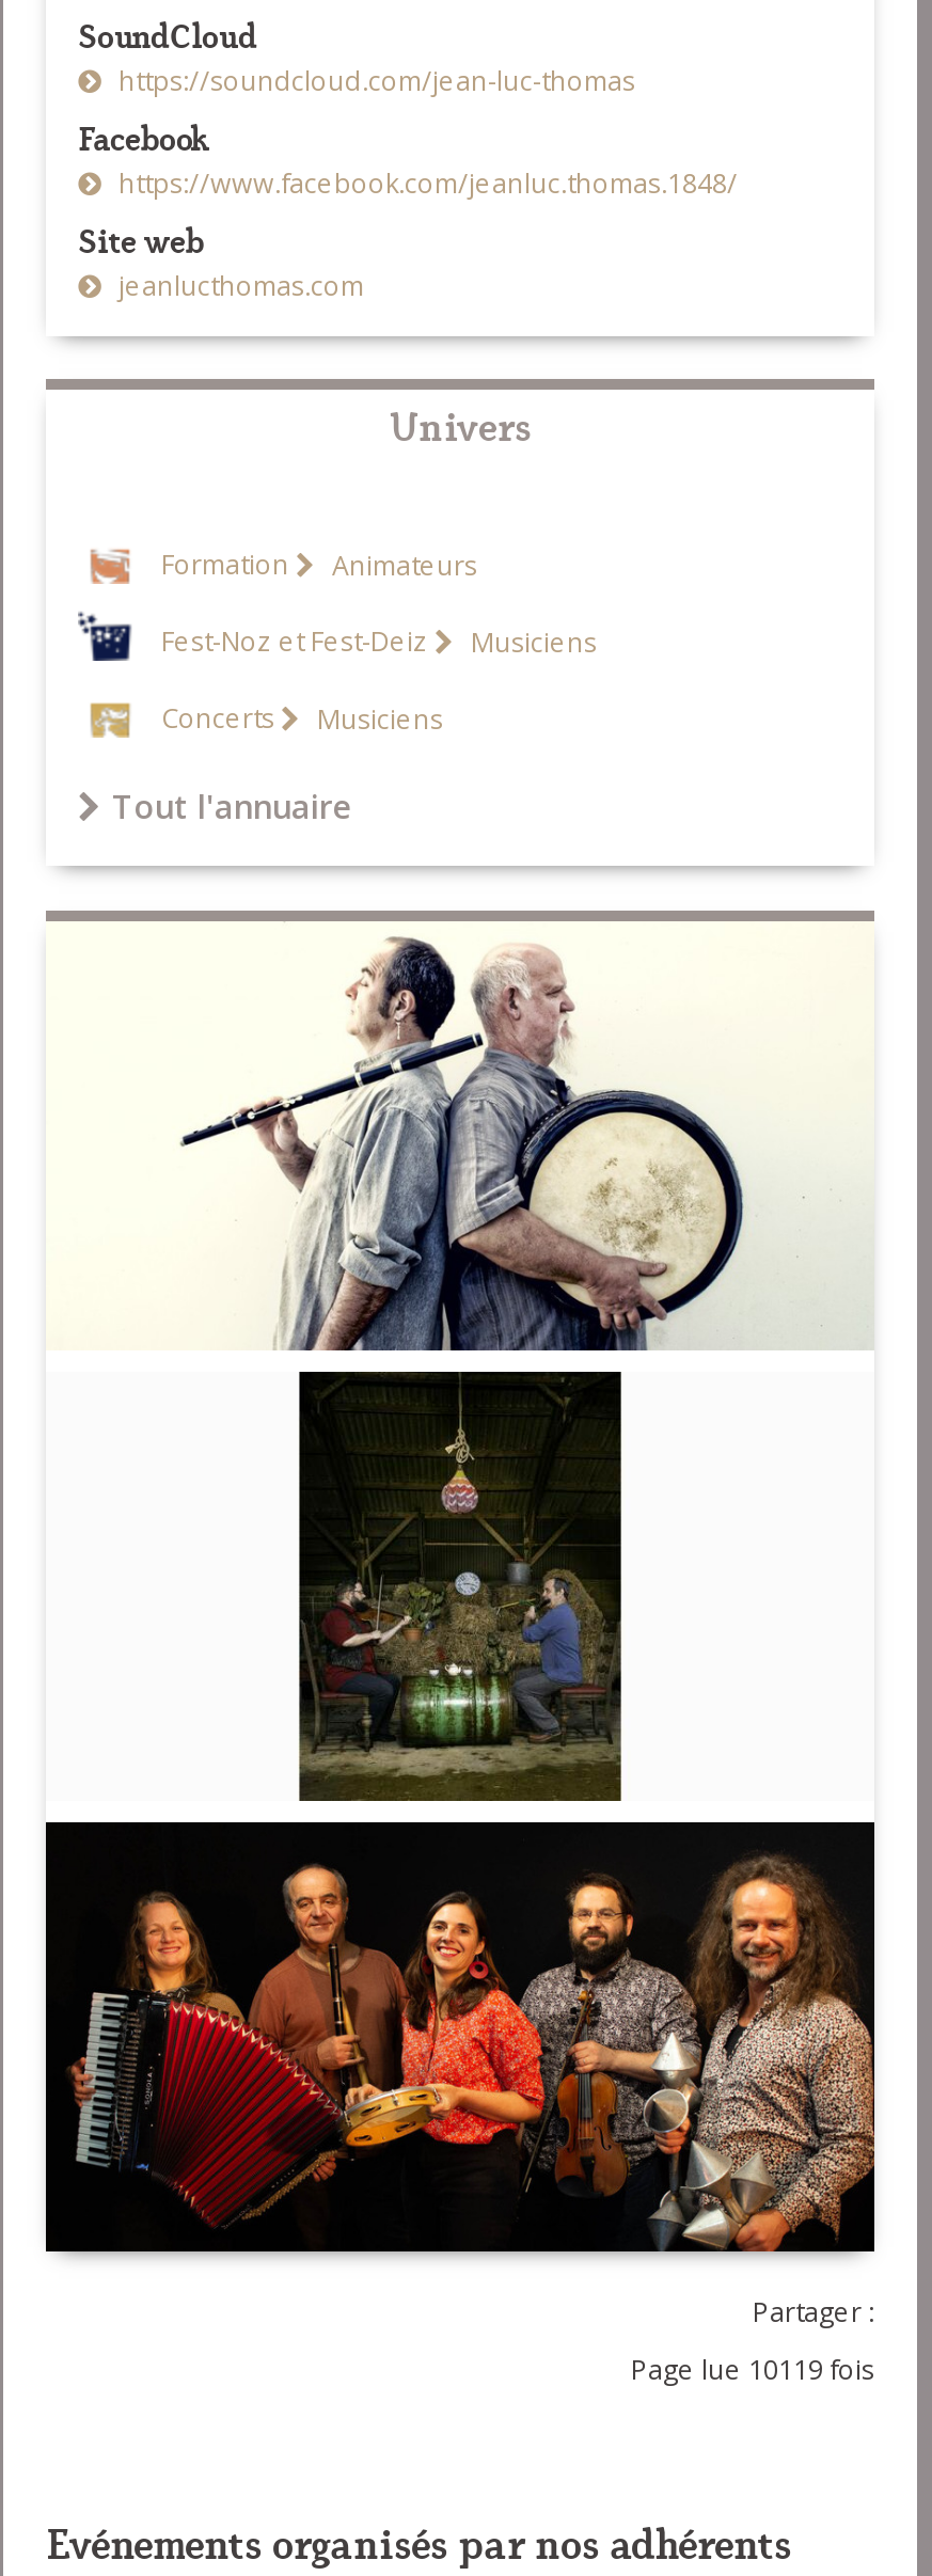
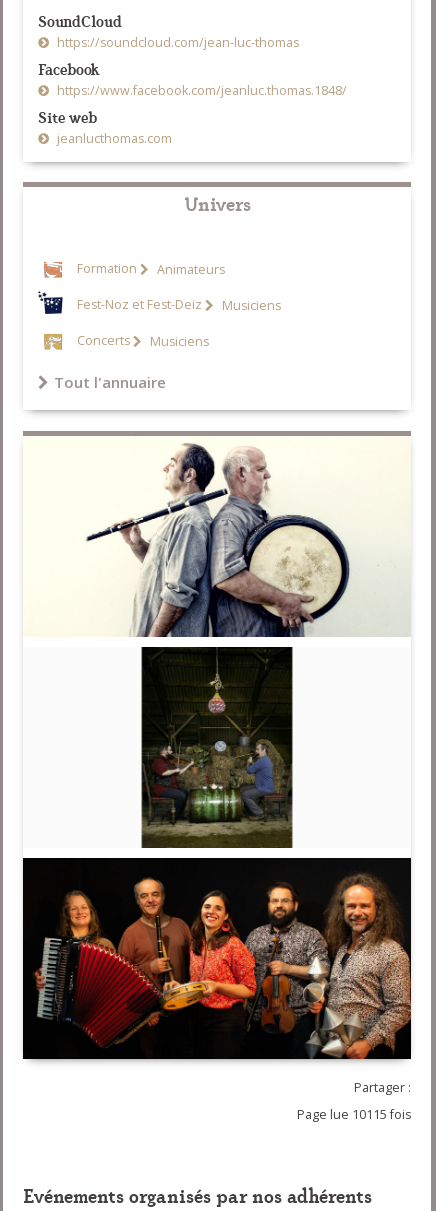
[631,2352,874,2388] Page lue 10119 fois -> [297,1106,411,1123] Page lue 10115 fois

